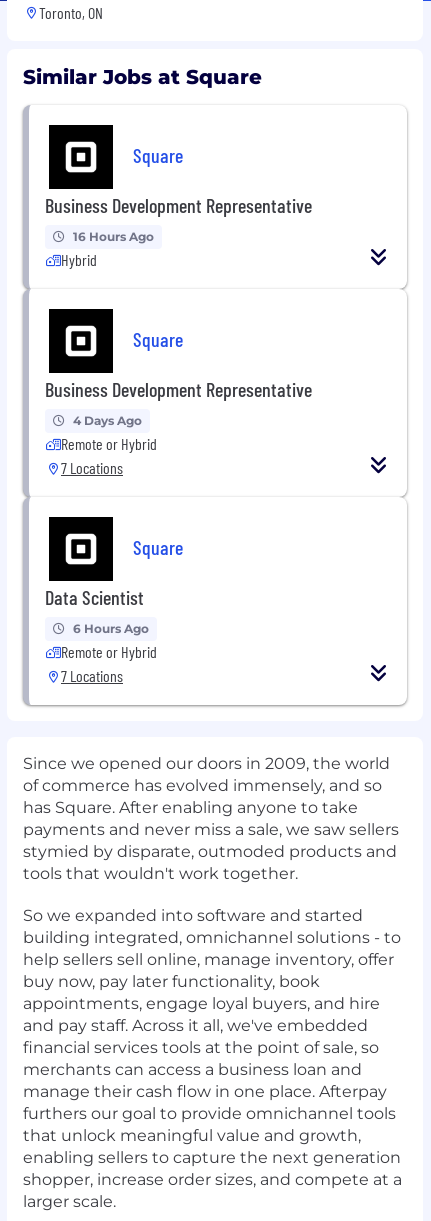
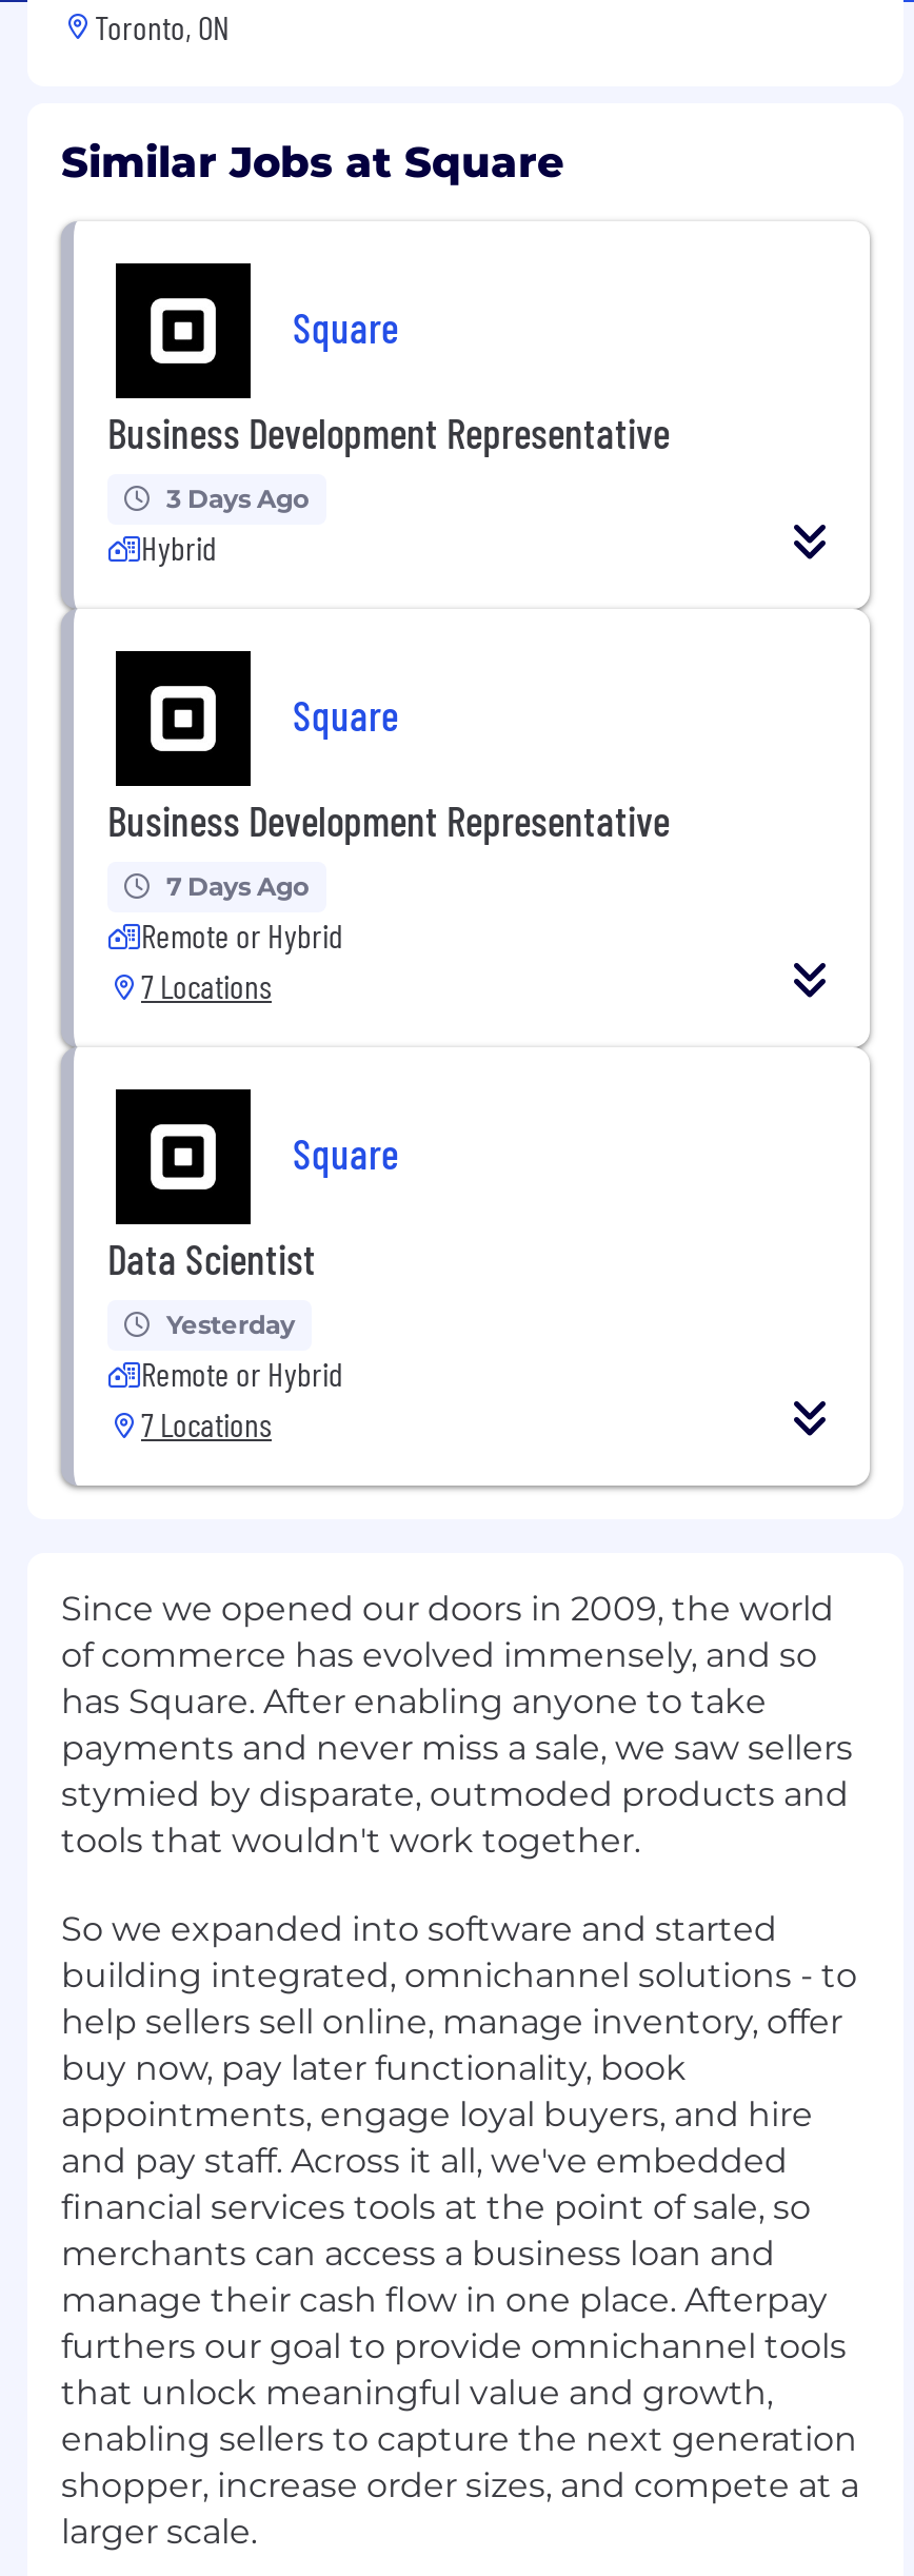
[73,229,154,244] 16 Hours Ago -> [166,482,310,513] 3 Days Ago
[73,413,142,428] 4 Days Ago -> [166,869,310,901] 7 Days Ago
[73,621,149,636] 6 Hours Ago -> [166,1308,295,1339] Yesterday

